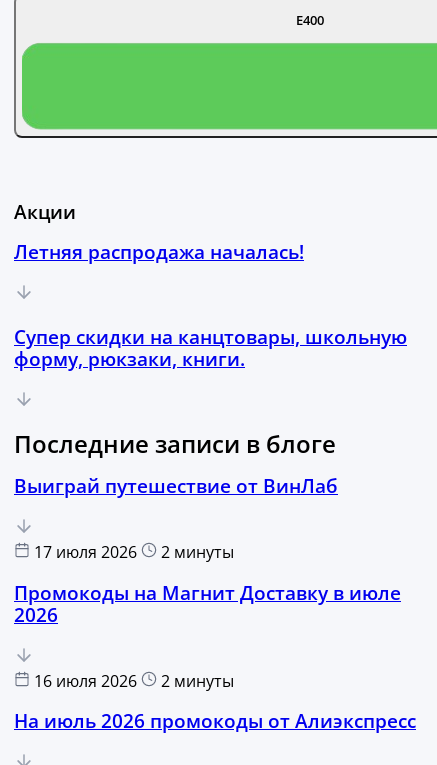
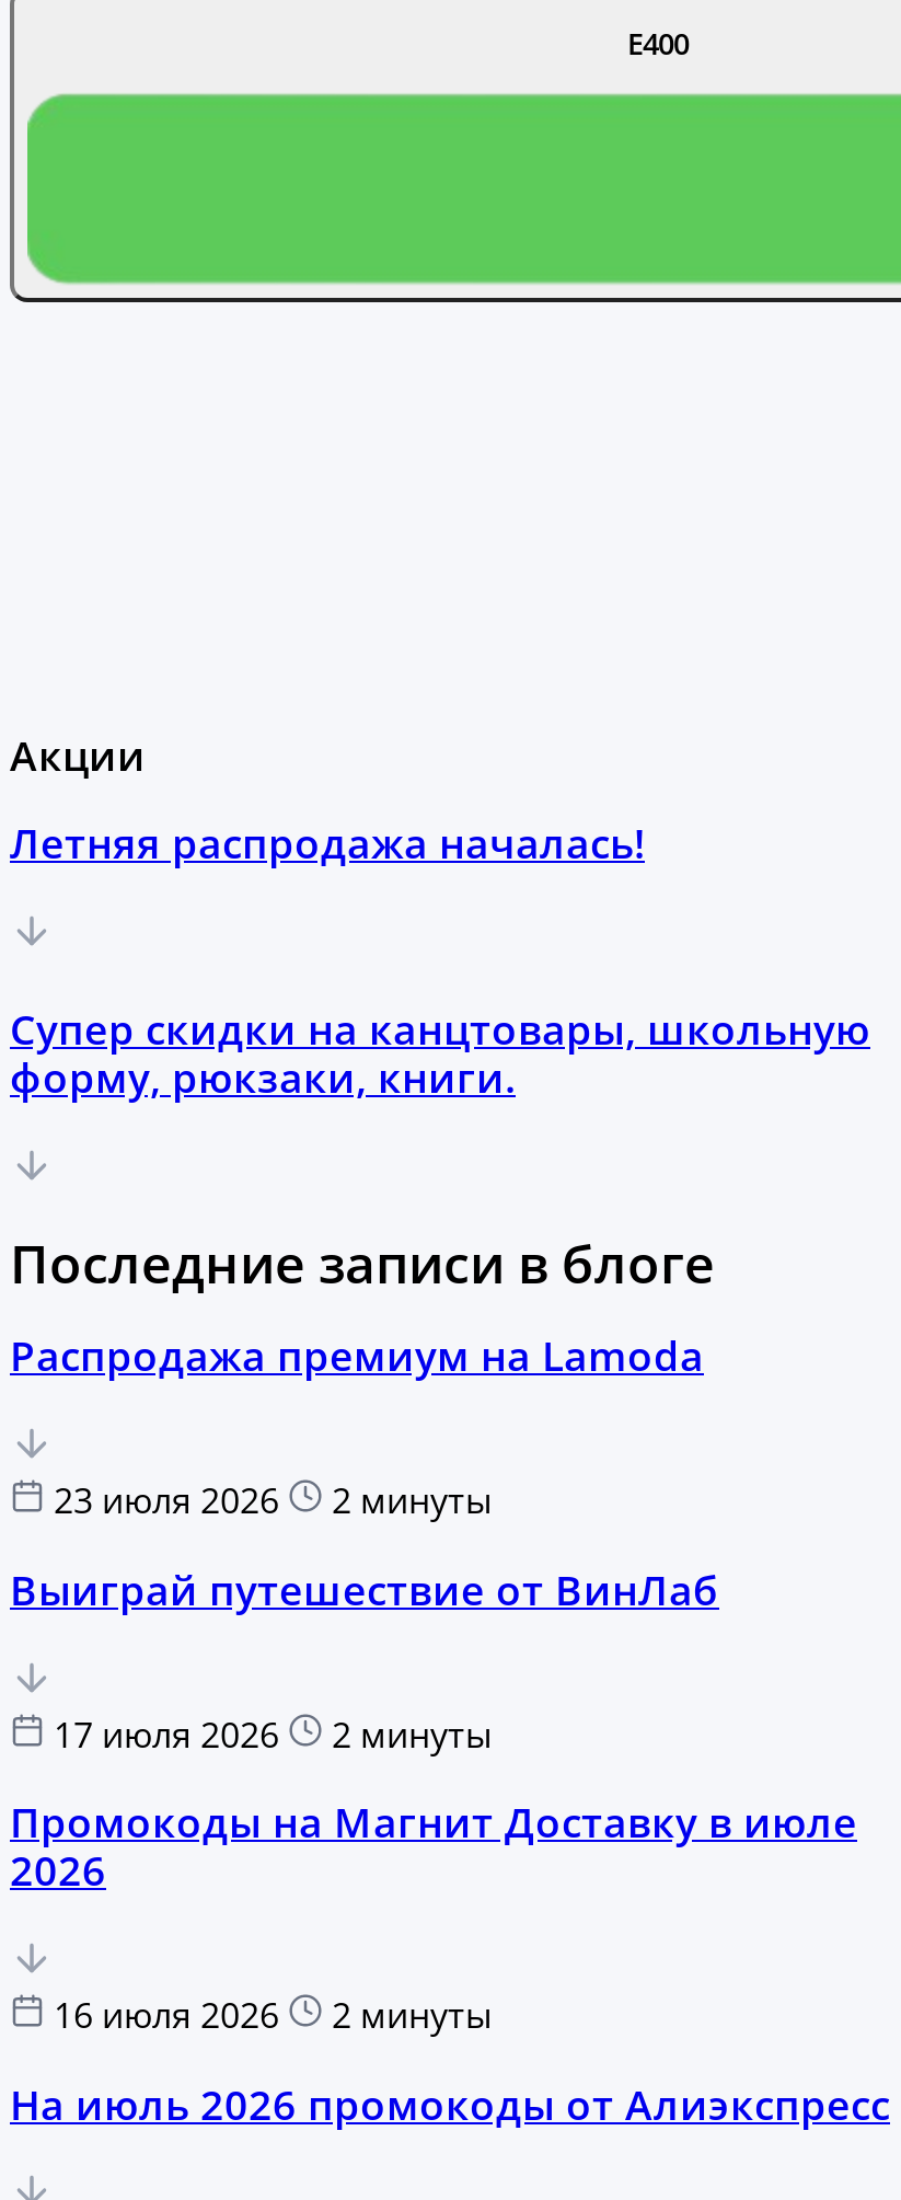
none -> [10,1328,704,1525] Распродажа премиум на Lamoda | 23 июля 2026 | 2 минуты

